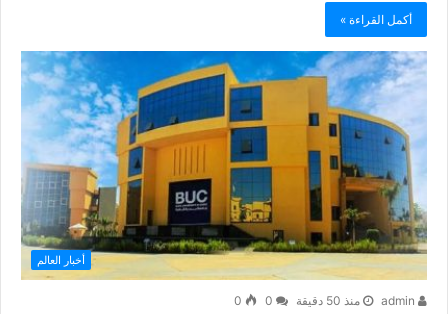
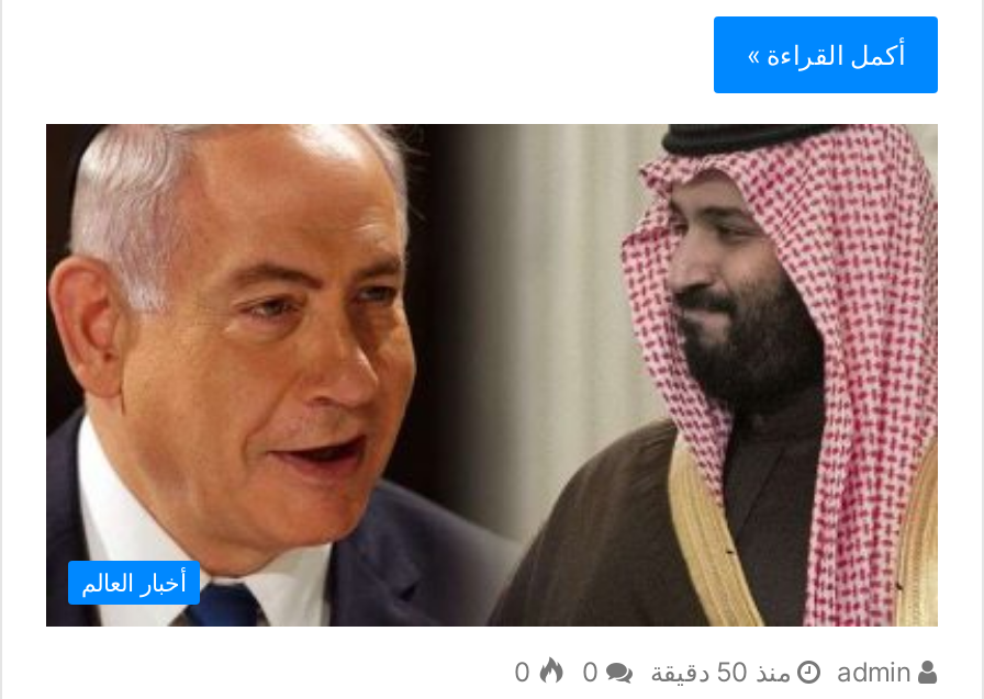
[21,50,427,281] [image] -> [44,121,940,630] [image]

